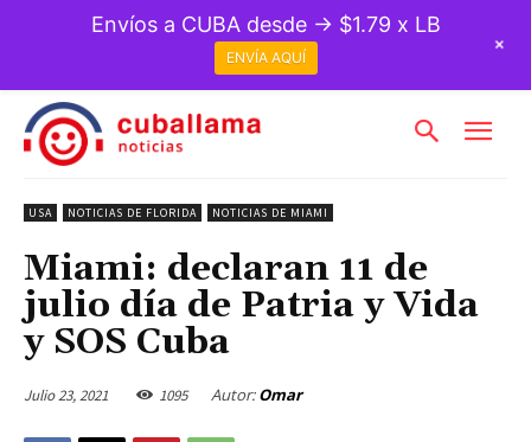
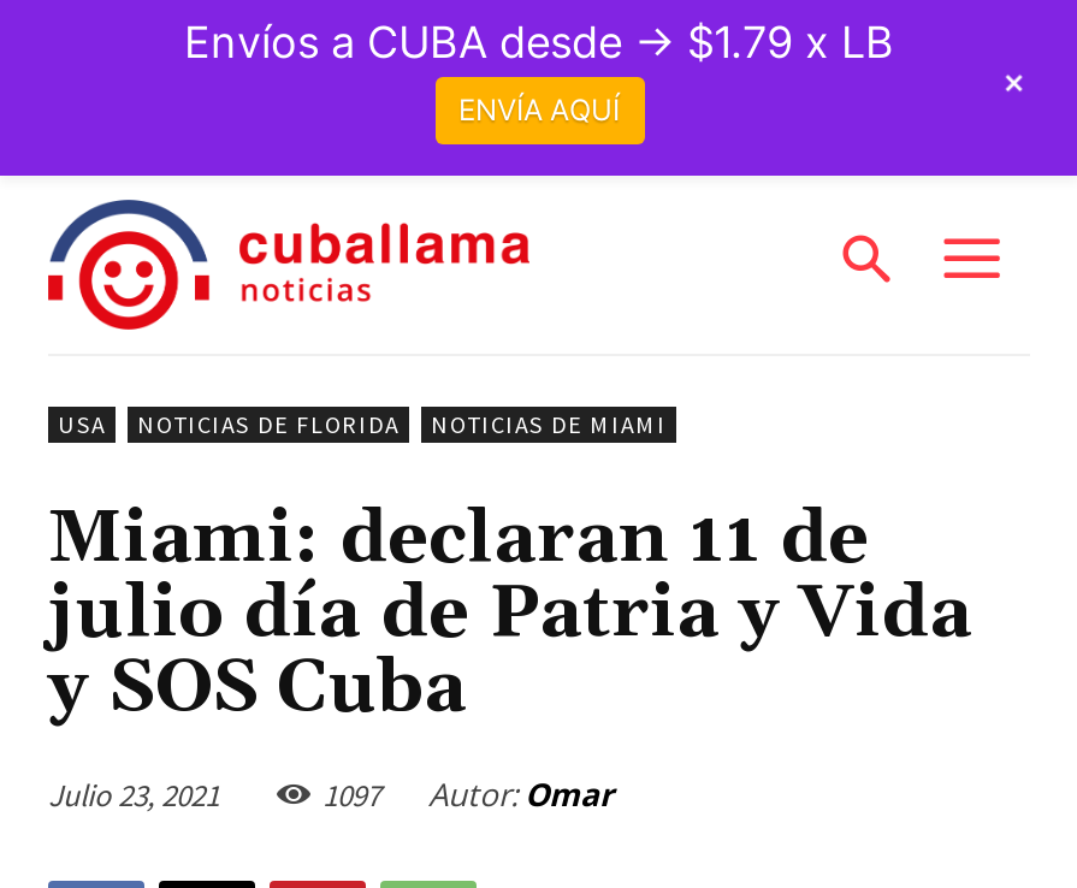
[159,384,302,405] 1095 Autor: Omar -> [322,772,614,816] 1097 Autor: Omar

